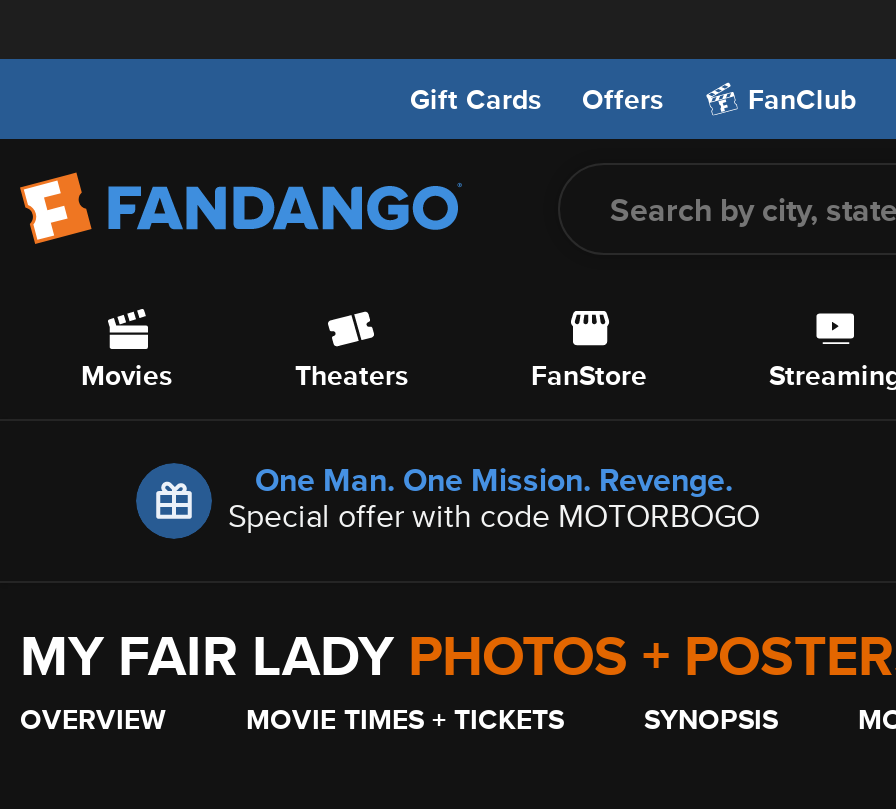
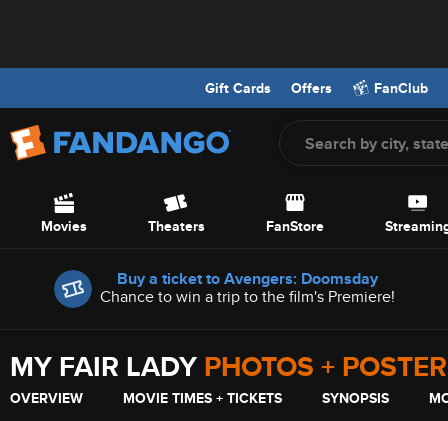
[108,457,760,539] [image] | One Man. One Mission. Revenge. | Special offer with code MOTORBOGO -> [53,267,394,309] [image] | Buy a ticket to Avengers: Doomsday | Chance to win a trip to the film's Premiere!

